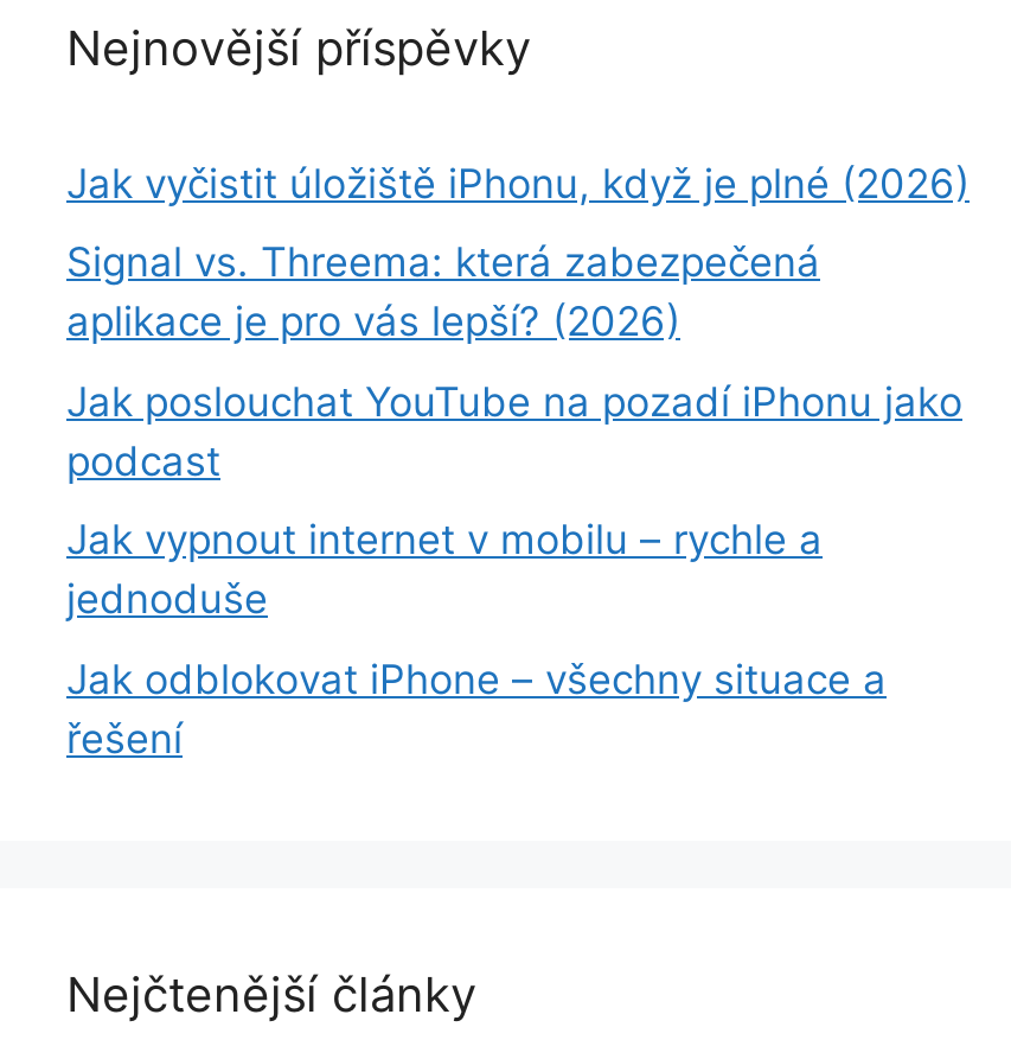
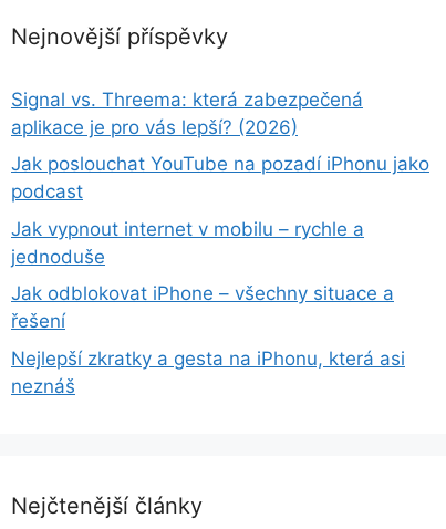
[66,160,970,207] Jak vyčistit úložiště iPhonu, když je plné (2026) -> none
moved [66,239,962,762] -> [11,88,429,332]: Signal vs. Threema: která zabezpečená | aplikace je pro vás lepší? (2026) | Jak poslouchat YouTube na pozadí iPhonu jako | podcast | Jak vypnout internet v mobilu – rychle a | jednoduše | Jak odblokovat iPhone – všechny situace a | řešení
none -> [11,347,405,397] Nejlepší zkratky a gesta na iPhonu, která asi | neznáš

